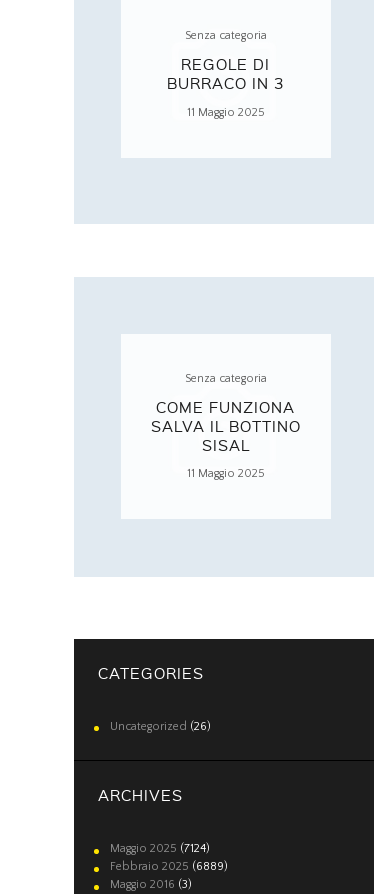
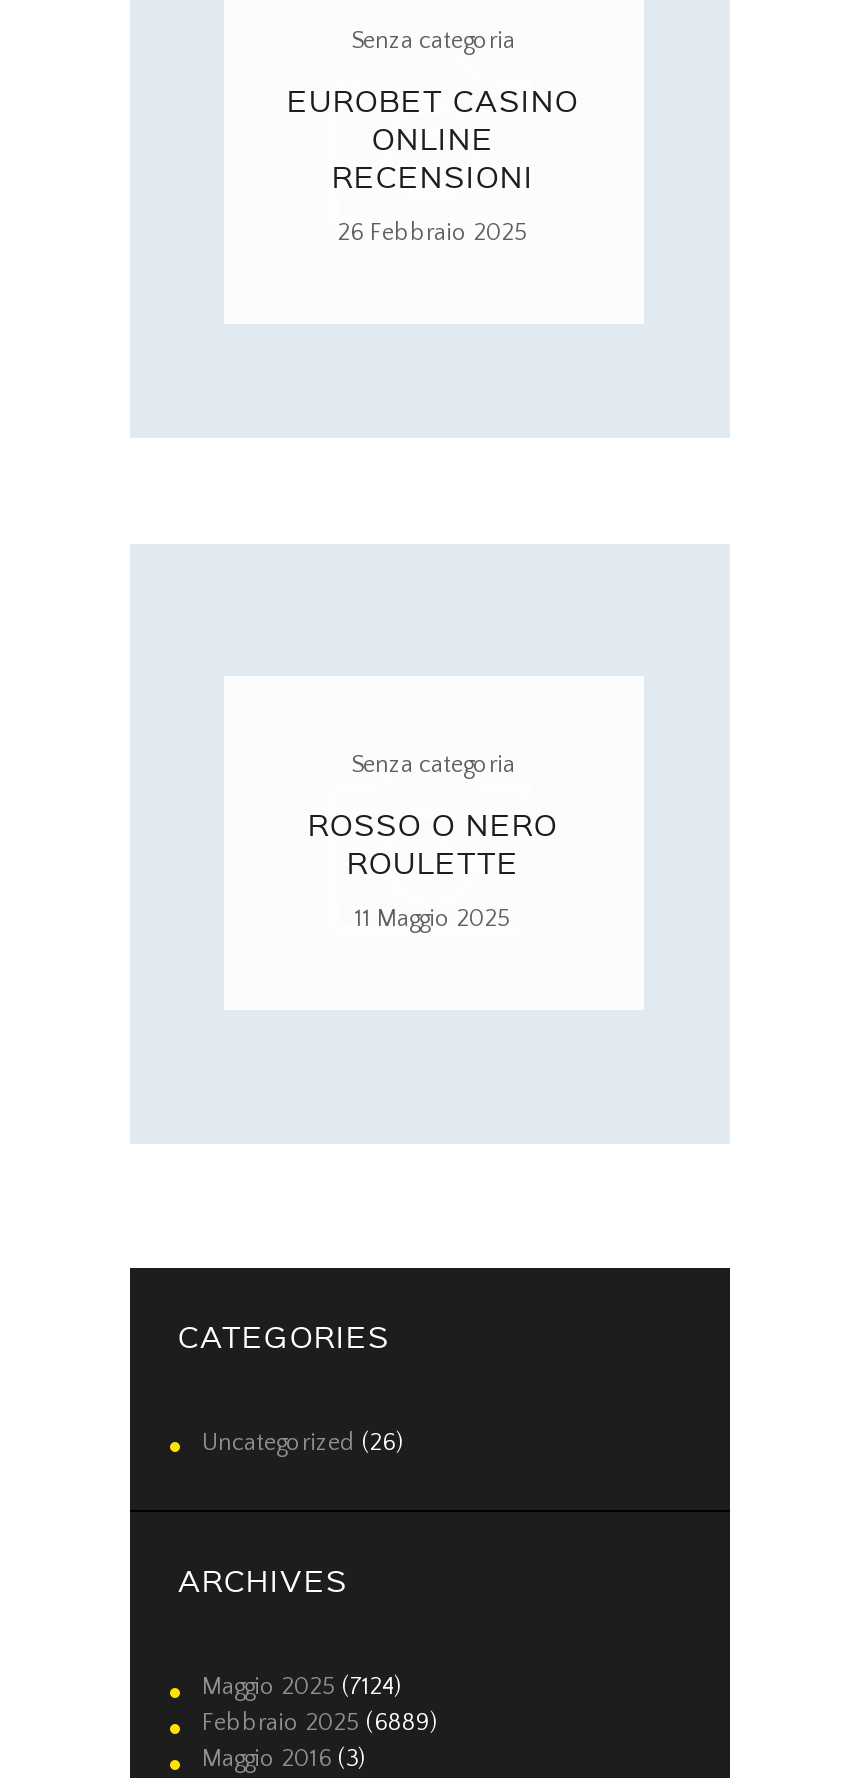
[167,54,284,93] REGOLE DI | BURRACO IN 3 -> [287,79,579,195] EUROBET CASINO | ONLINE | RECENSIONI
[186,106,264,119] 11 Maggio 2025 -> [338,220,528,246] 26 Febbraio 2025
[150,397,300,455] COME FUNZIONA | SALVA IL BOTTINO | SISAL -> [308,803,558,881] ROSSO O NERO | ROULETTE

